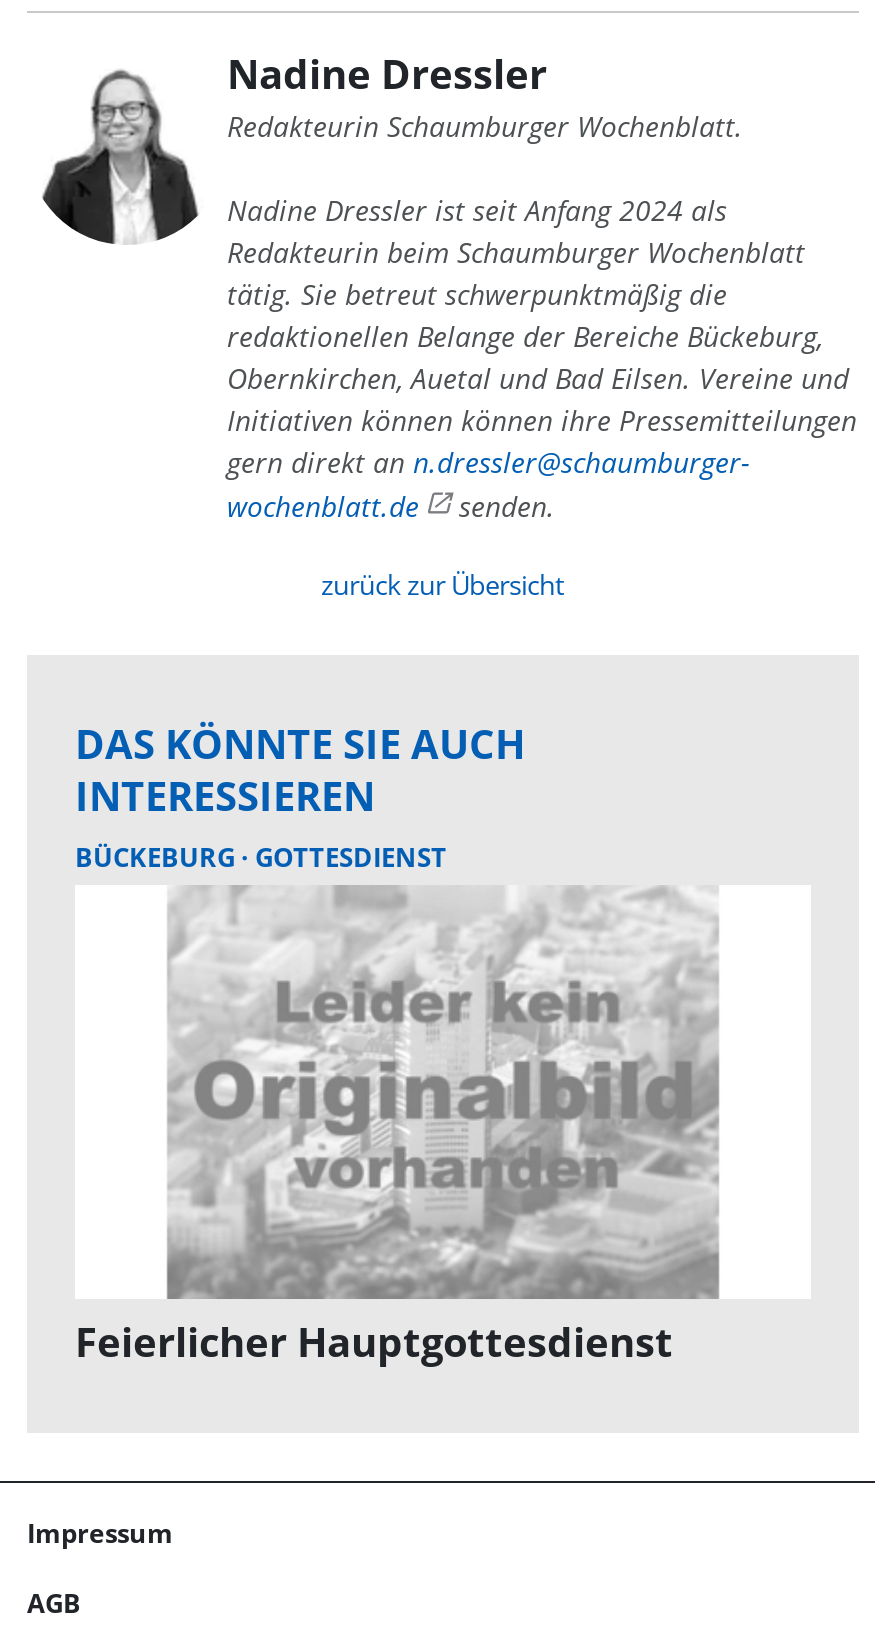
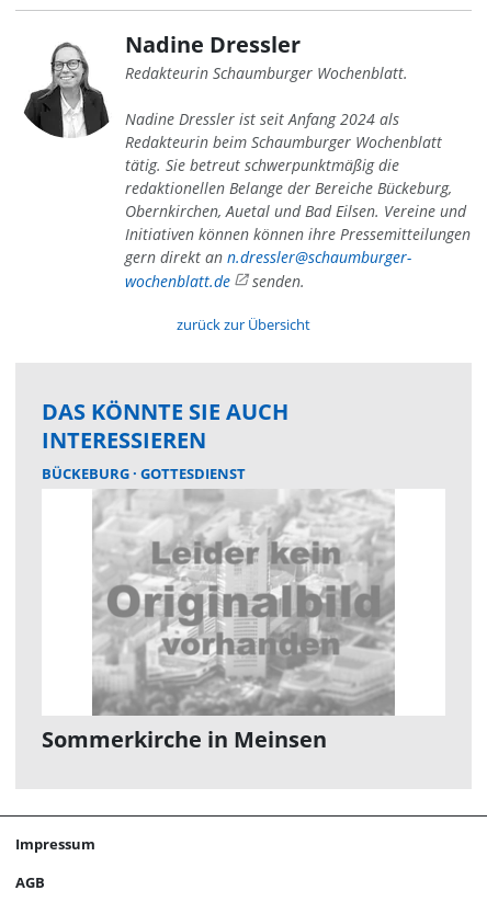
[75,1315,673,1369] Feierlicher Hauptgottesdienst -> [42,724,327,754] Sommerkirche in Meinsen

